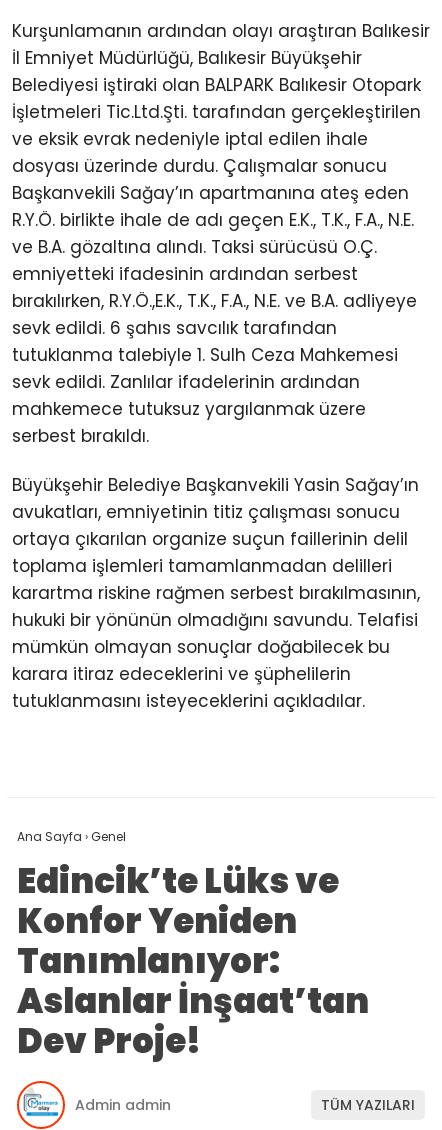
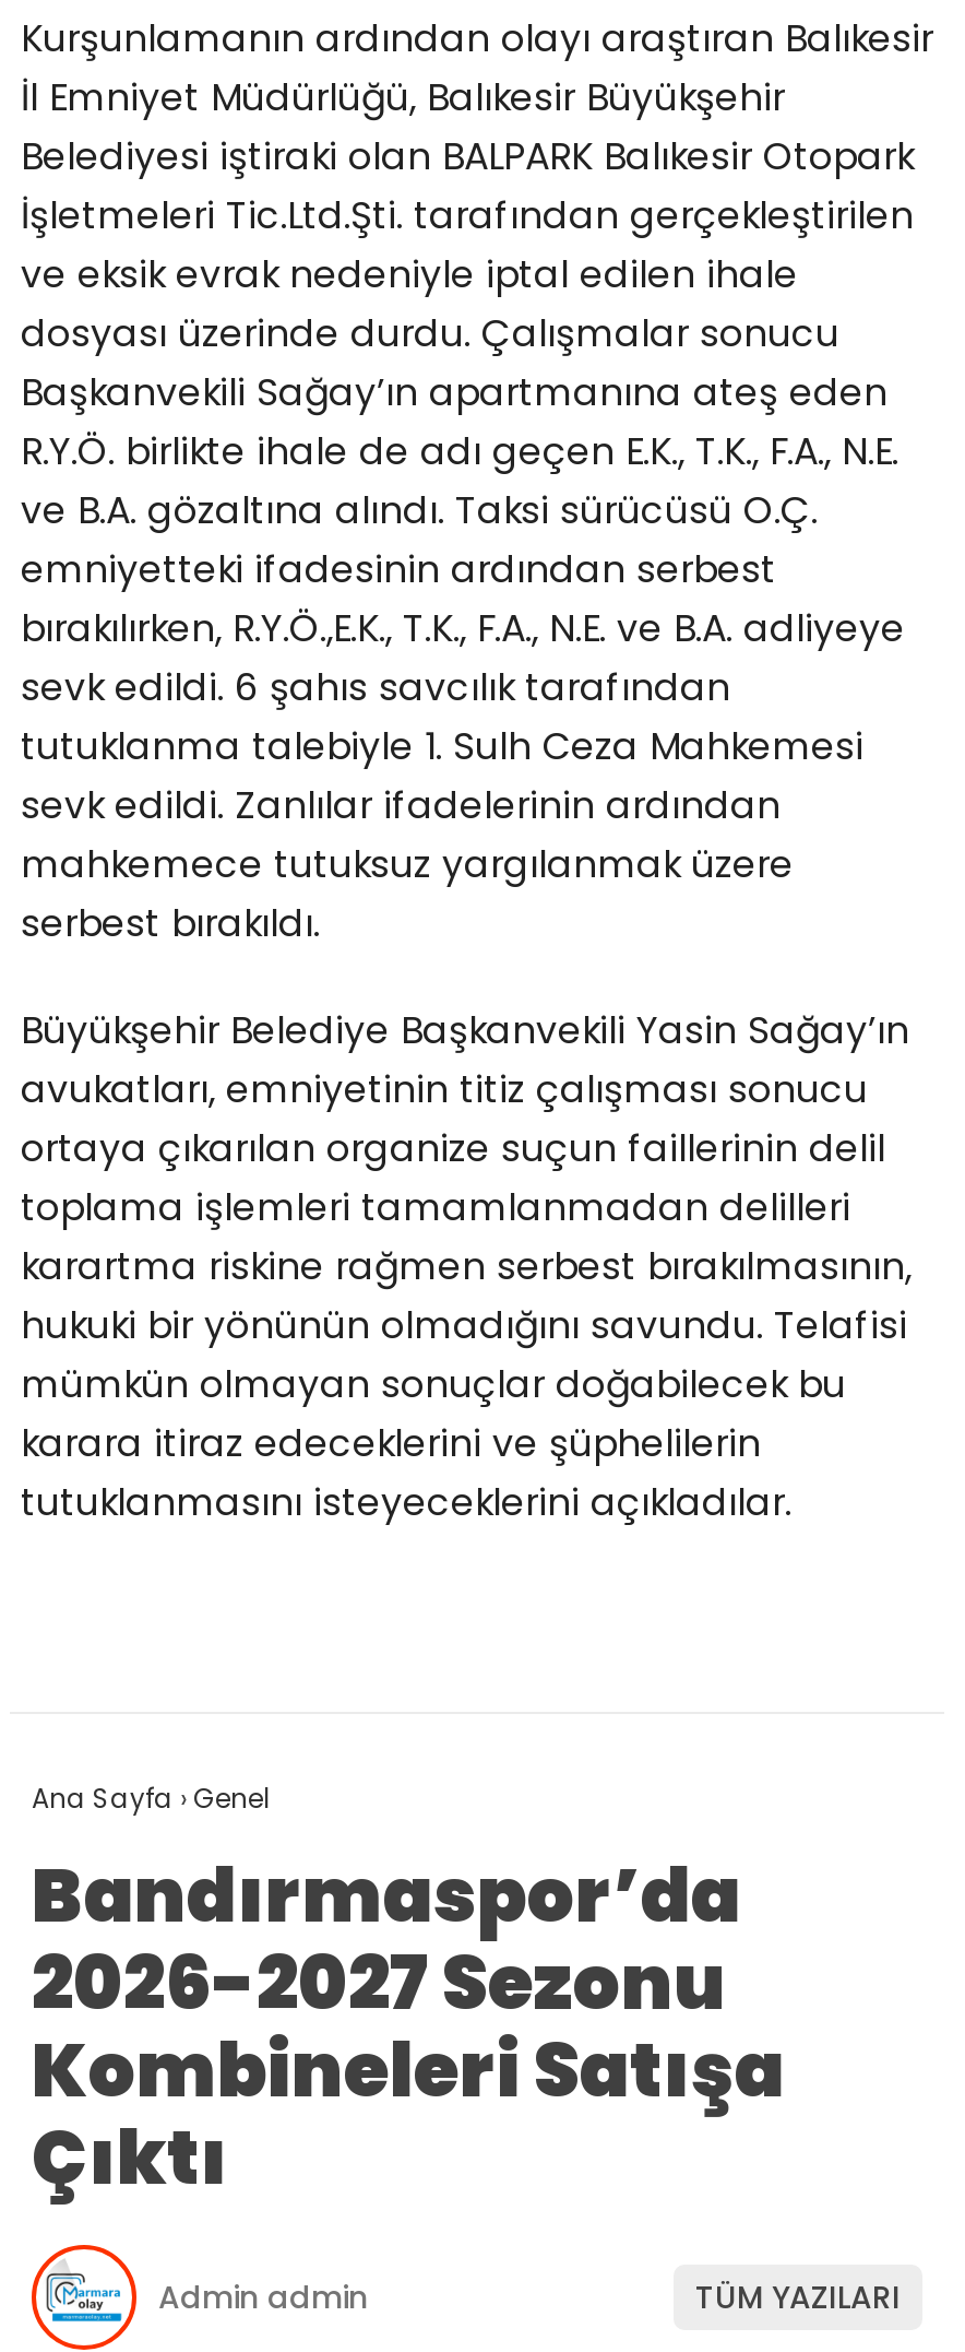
[17,857,369,1065] Edincik’te Lüks ve | Konfor Yeniden | Tanımlanıyor: | Aslanlar İnşaat’tan | Dev Proje! -> [32,1844,785,2211] Bandırmaspor’da | 2026-2027 Sezonu | Kombineleri Satışa | Çıktı

